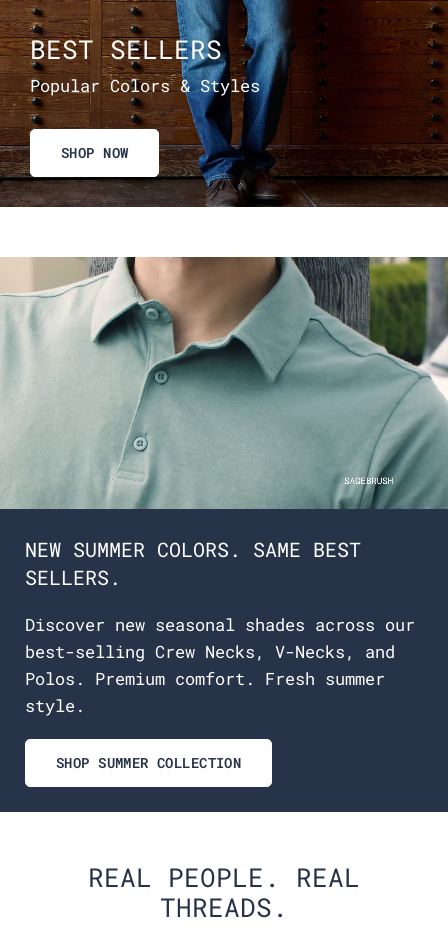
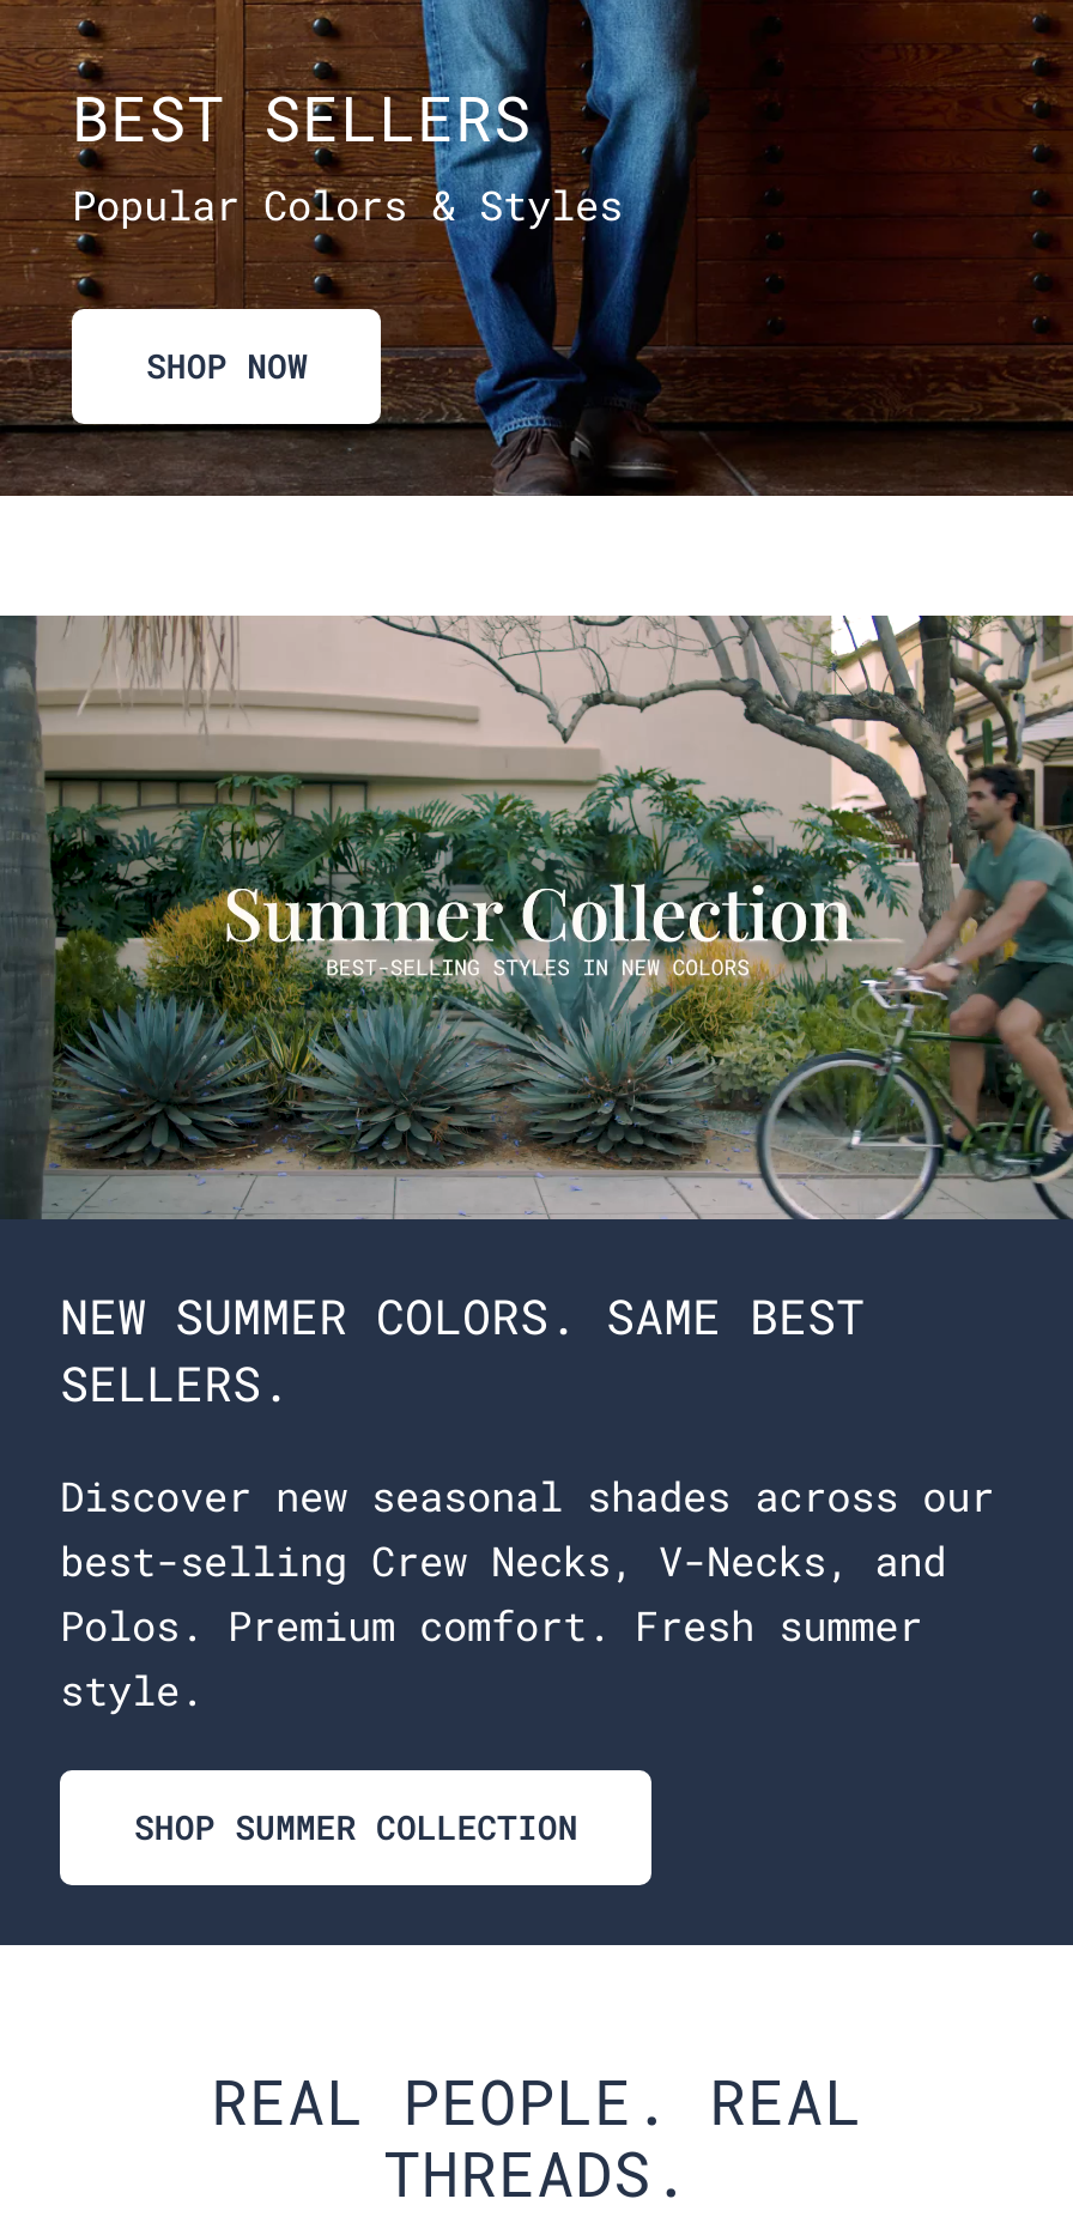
[3,256,445,510] [image] -> [7,613,1066,1222] [image]

